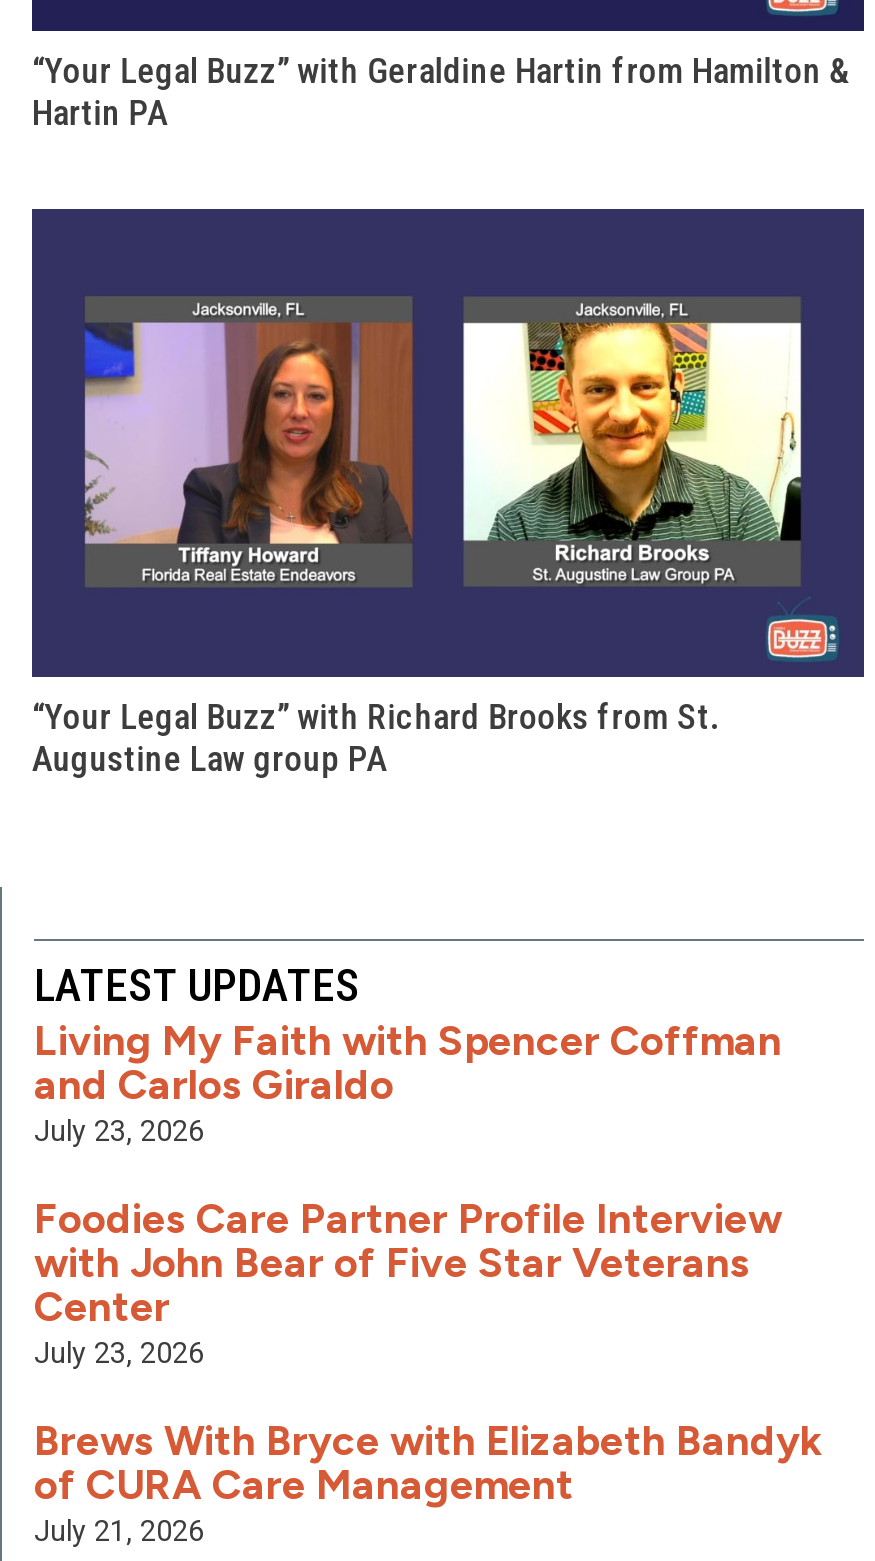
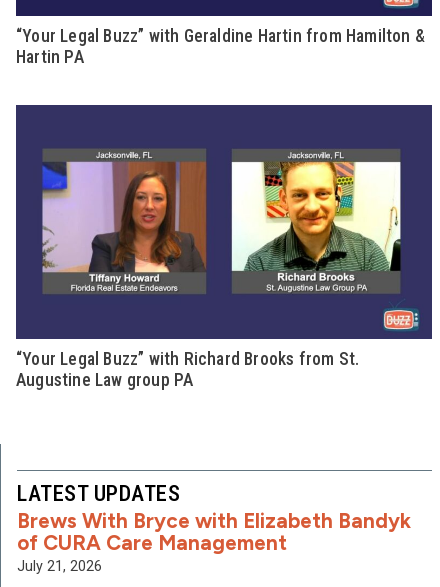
[34,1016,782,1372] Living My Faith with Spencer Coffman | and Carlos Giraldo | July 23, 2026 | Foodies Care Partner Profile Interview | with John Bear of Five Star Veterans | Center | July 23, 2026 -> none

